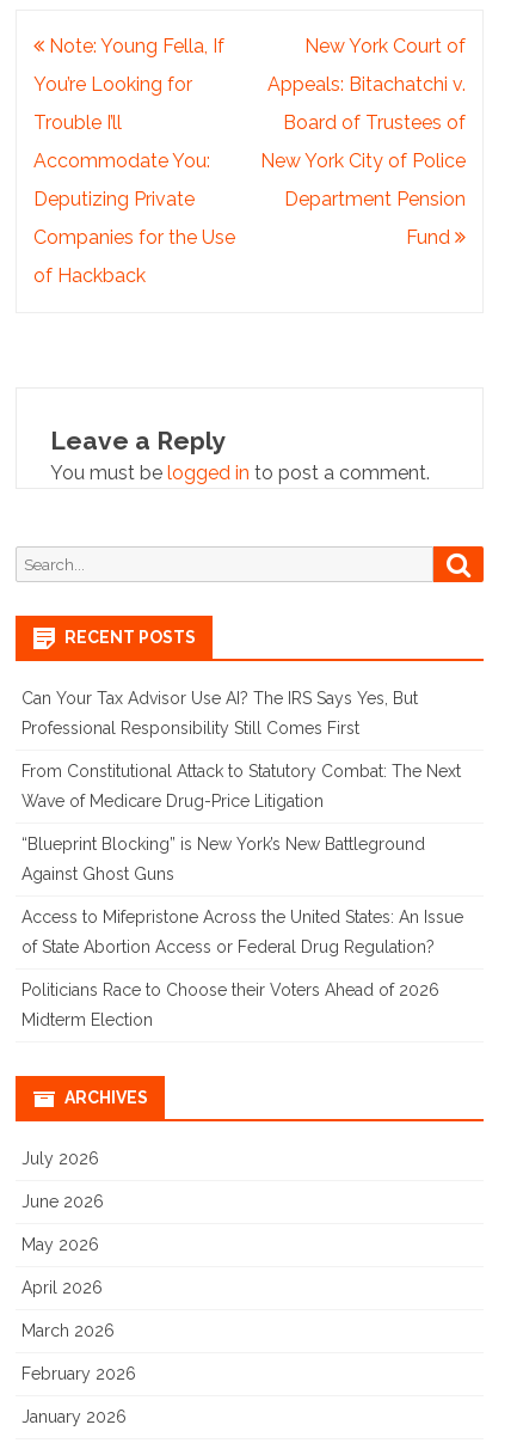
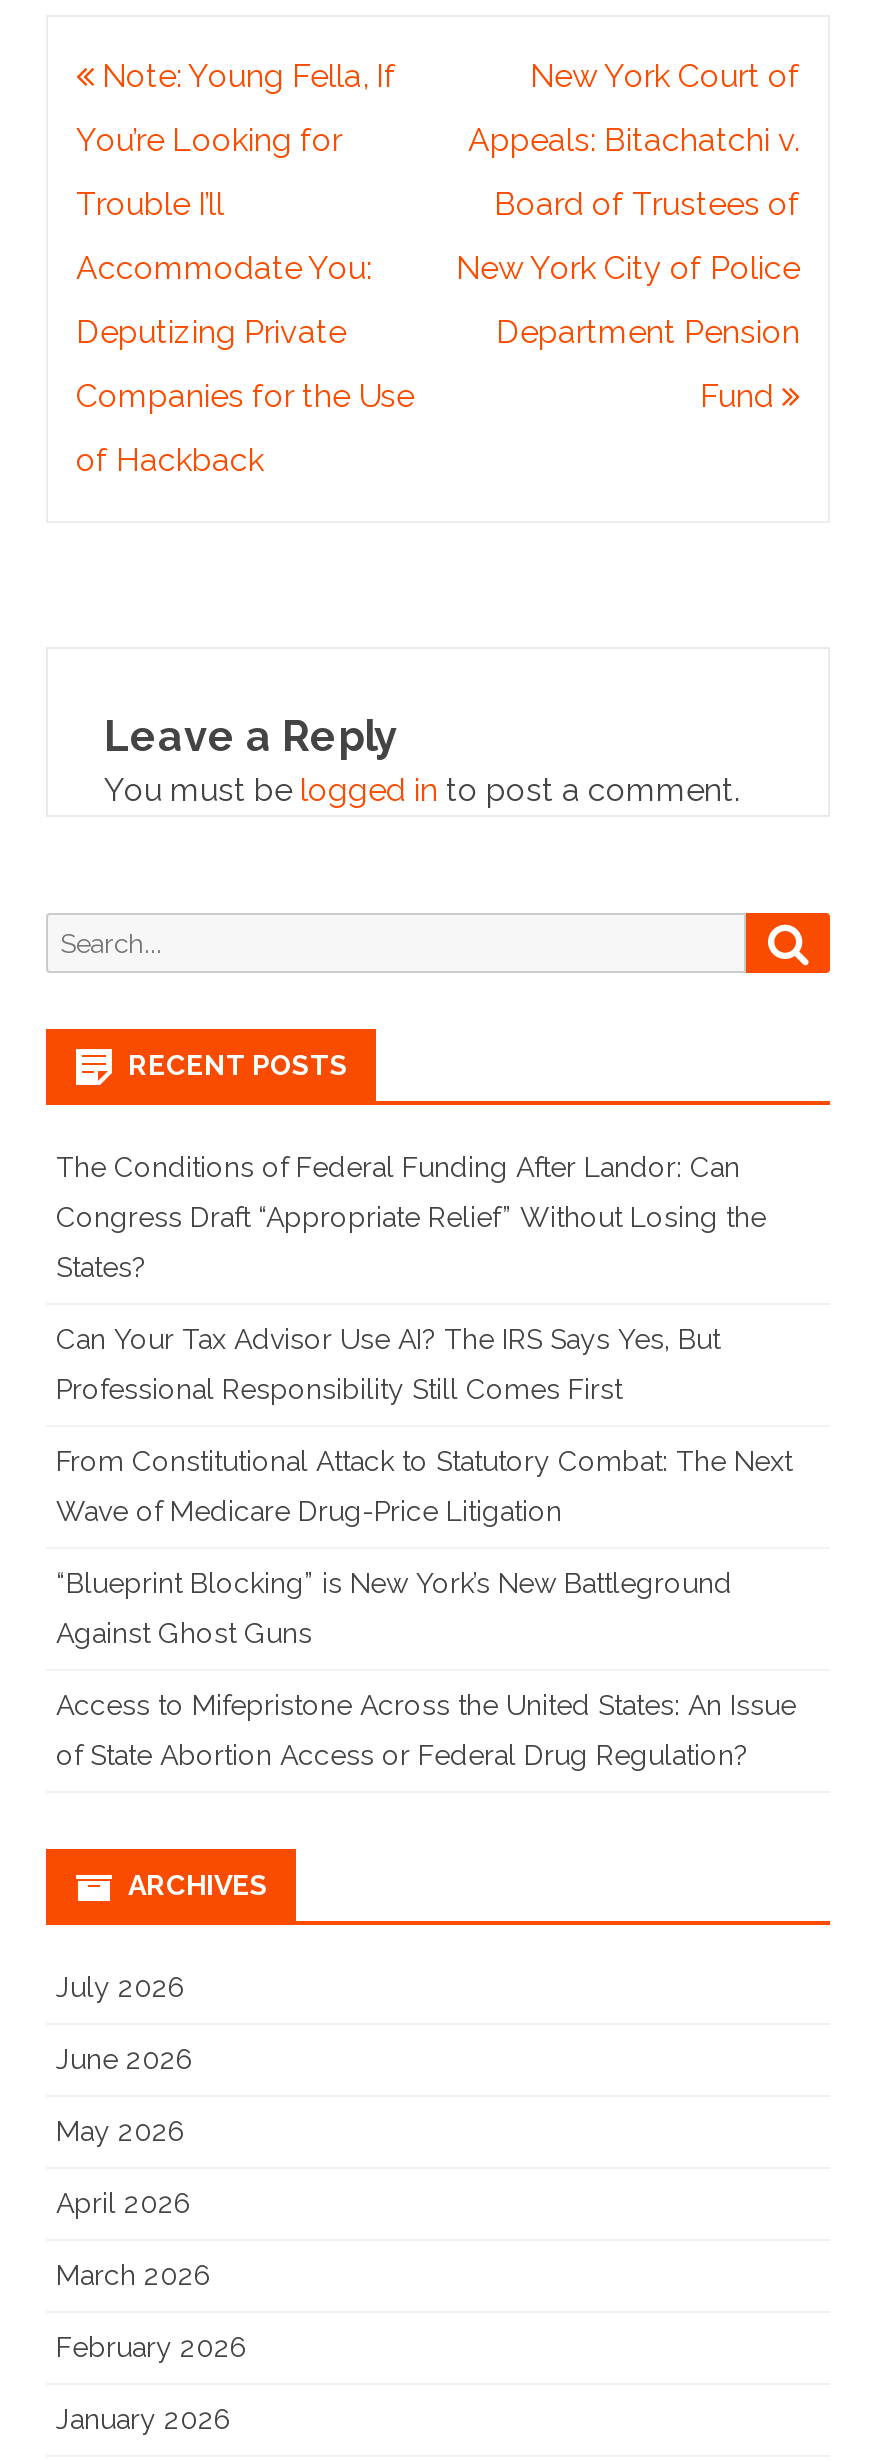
none -> [56,1151,766,1283] The Conditions of Federal Funding After Landor: Can | Congress Draft “Appropriate Relief” Without Losing the | States?
moved [21,689,463,957] -> [56,1323,796,1771]: Can Your Tax Advisor Use AI? The IRS Says Yes, But | Professional Responsibility Still Comes First | From Constitutional Attack to Statutory Combat: The Next | Wave of Medicare Drug-Price Litigation | “Blueprint Blocking” is New York’s New Battleground | Against Ghost Guns | Access to Mifepristone Across the United States: An Issue | of State Abortion Access or Federal Drug Regulation?
[21,980,439,1029] Politicians Race to Choose their Voters Ahead of 2026 | Midterm Election -> none

